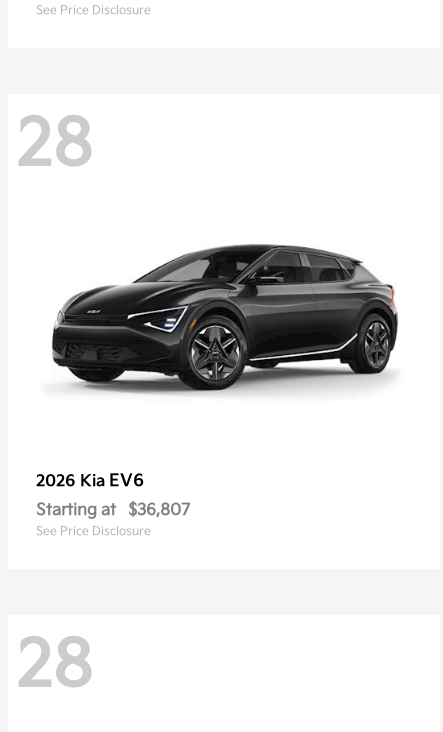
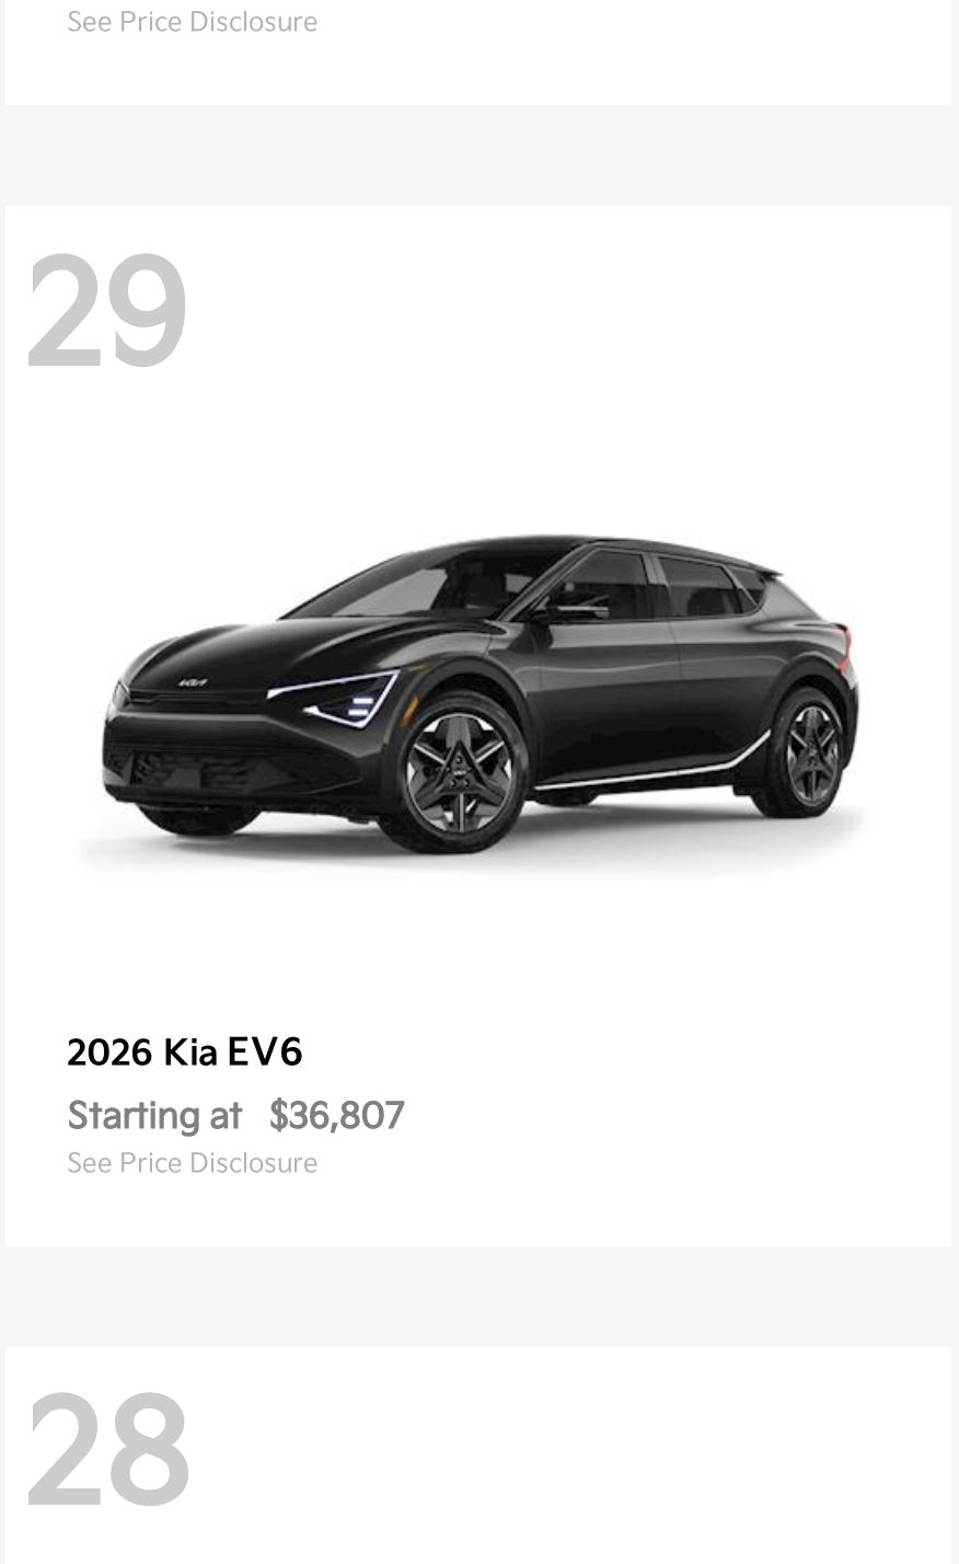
[16,107,93,184] 28 -> [23,235,187,404] 29

